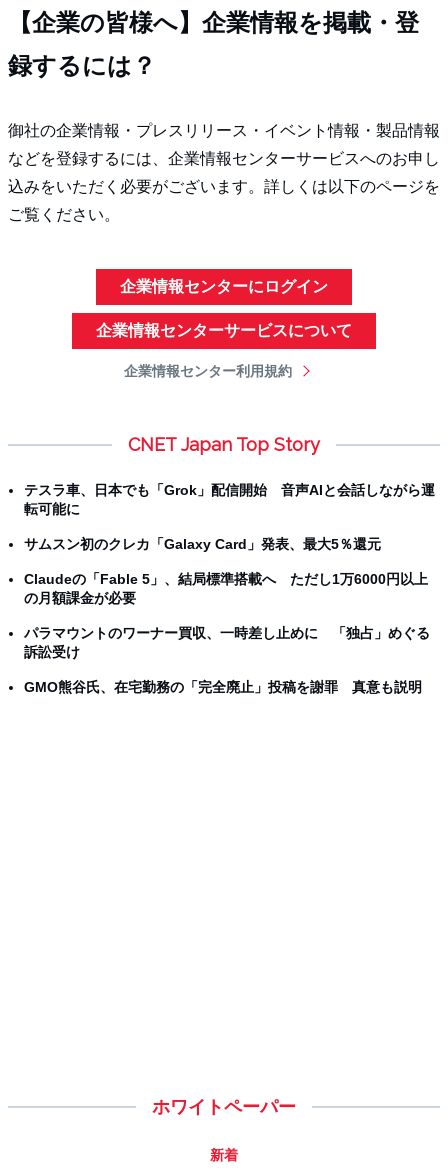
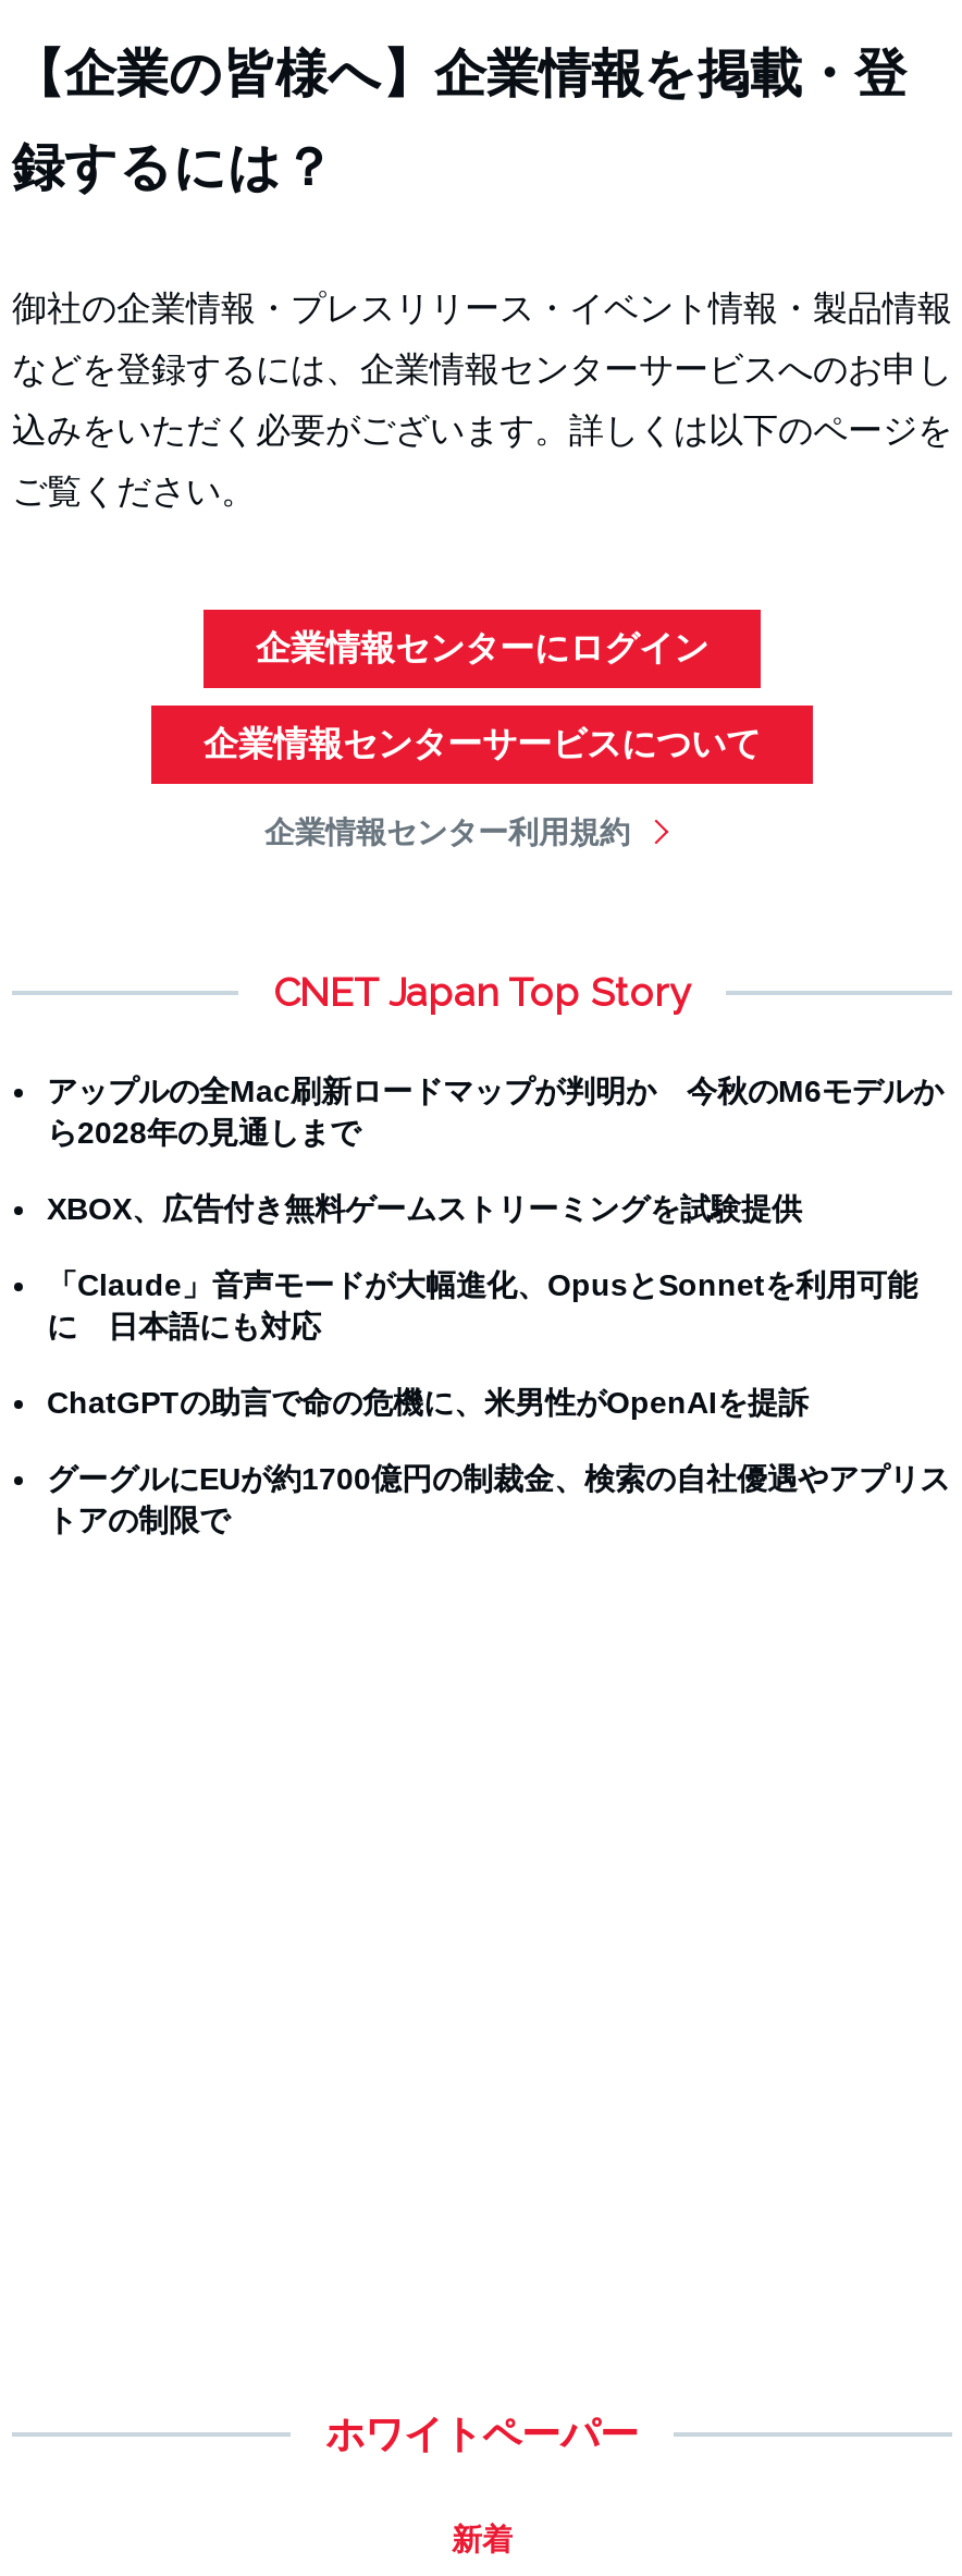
[24,482,435,517] テスラ車、日本でも「Grok」配信開始 音声AIと会話しながら運 | 転可能に -> [47,1074,943,1150] アップルの全Mac刷新ロードマップが判明か 今秋のM6モデルか | ら2028年の見通しまで
[24,536,381,552] サムスン初のクレカ「Galaxy Card」発表、最大5％還元 -> [47,1191,802,1226] XBOX、広告付き無料ゲームストリーミングを試験提供
[24,571,428,606] Claudeの「Fable 5」、結局標準搭載へ ただし1万6000円以上 | の月額課金が必要 -> [47,1267,917,1344] 「Claude」音声モードが大幅進化、OpusとSonnetを利用可能 | に 日本語にも対応
[24,625,430,660] パラマウントのワーナー買収、一時差し止めに 「独占」めぐる | 訴訟受け -> [47,1385,809,1420] ChatGPTの助言で命の危機に、米男性がOpenAIを提訴
[24,679,422,695] GMO熊谷氏、在宅勤務の「完全廃止」投稿を謝罪 真意も説明 -> [47,1461,950,1537] グーグルにEUが約1700億円の制裁金、検索の自社優遇やアプリス | トアの制限で

